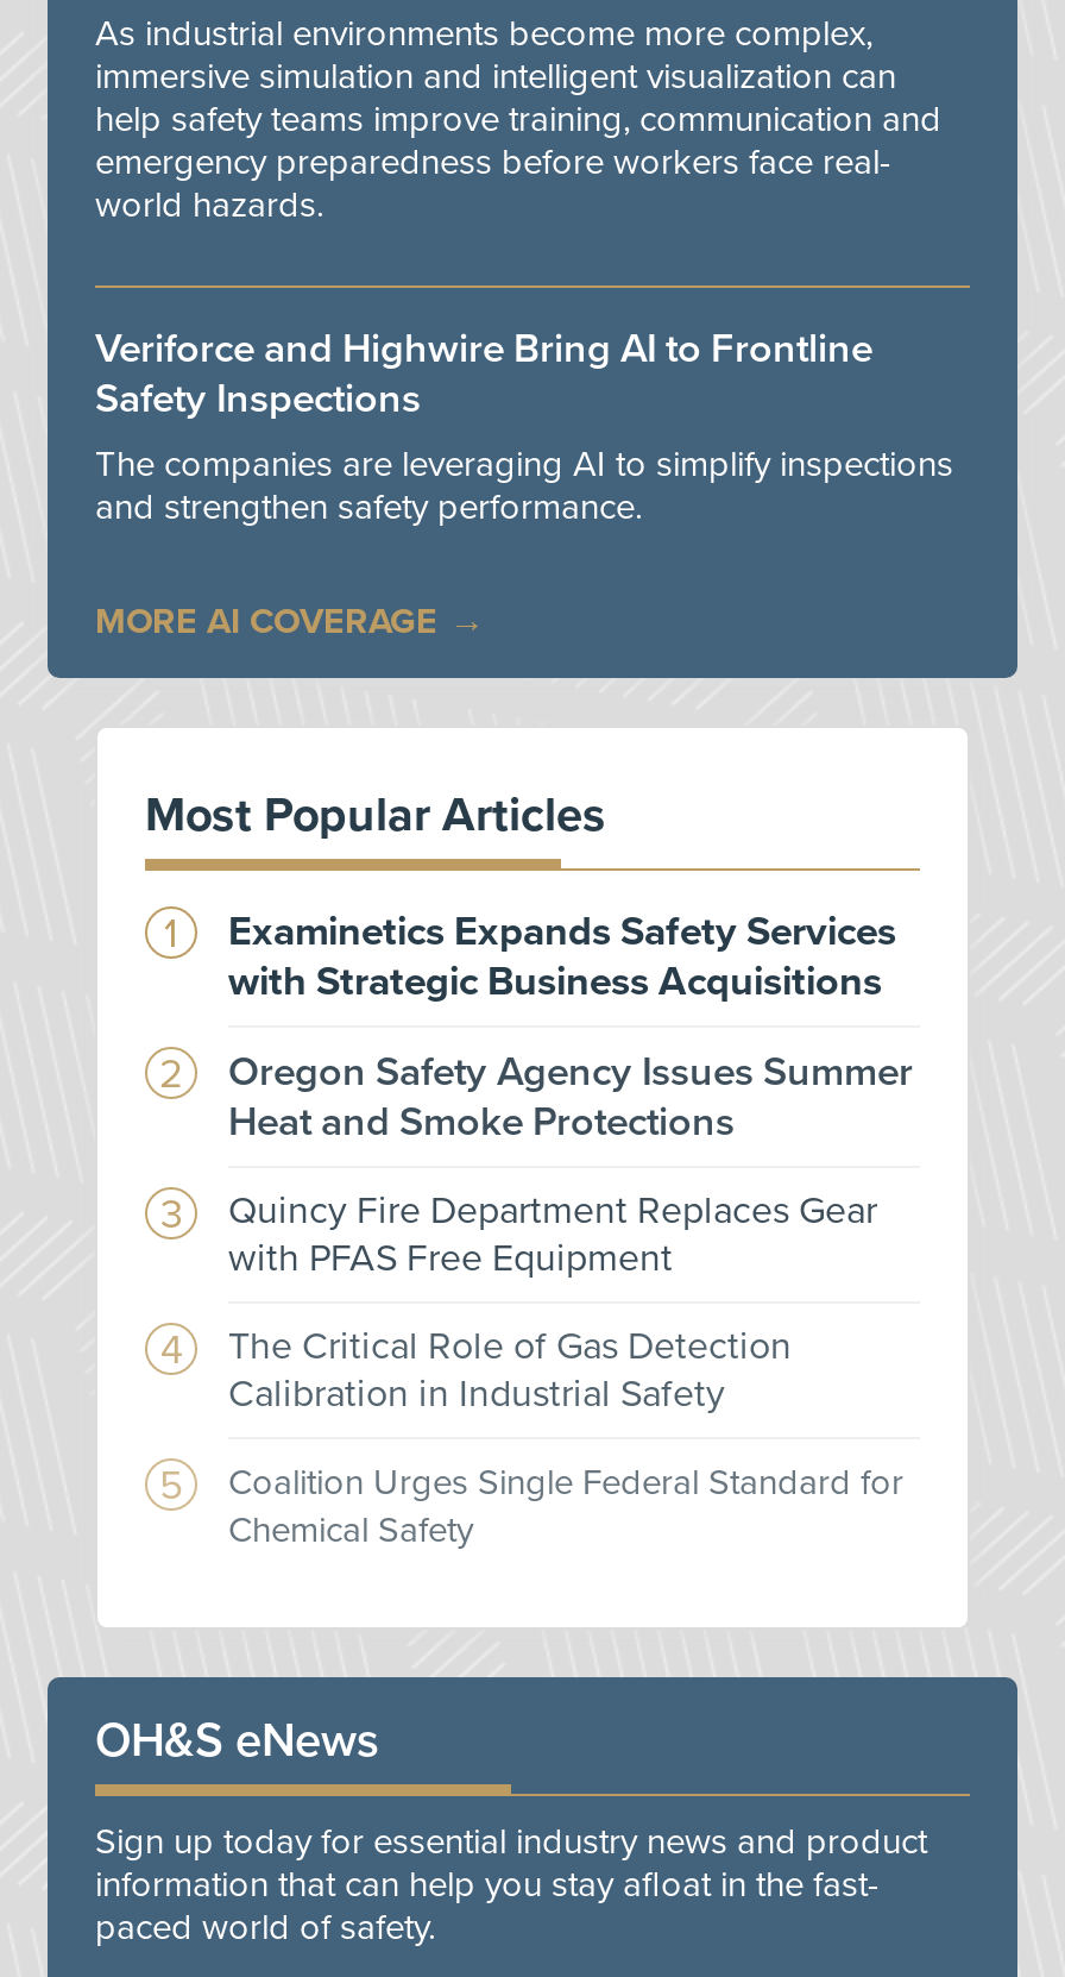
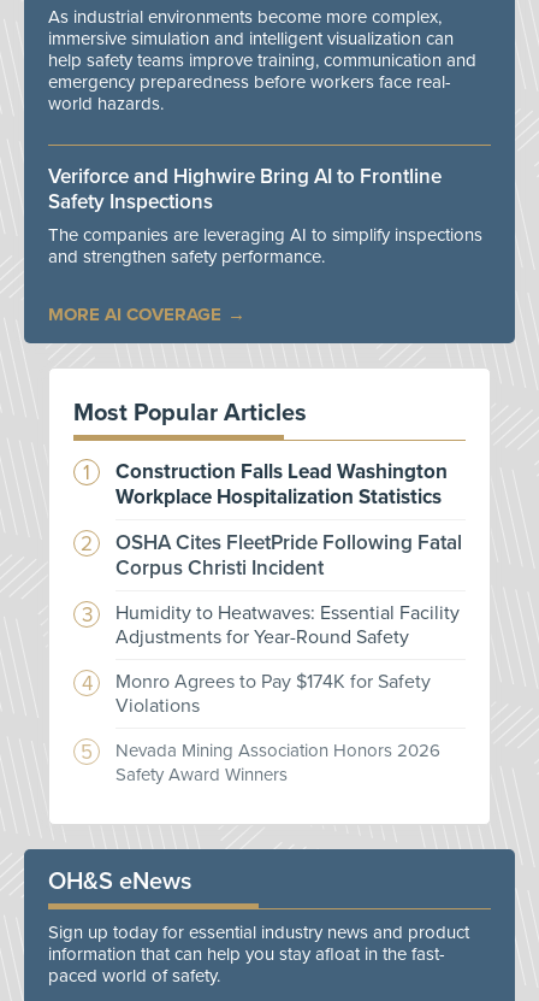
[228,906,896,1006] Examinetics Expands Safety Services | with Strategic Business Acquisitions -> [115,459,448,509] Construction Falls Lead Washington | Workplace Hospitalization Statistics
[228,1046,913,1146] Oregon Safety Agency Issues Summer | Heat and Smoke Protections -> [115,530,462,580] OSHA Cites FleetPride Following Fatal | Corpus Christi Incident
[228,1186,877,1282] Quincy Fire Department Replaces Gear | with PFAS Free Equipment -> [115,601,460,649] Humidity to Heatwaves: Essential Facility | Adjustments for Year-Round Safety
[228,1322,792,1417] The Critical Role of Gas Detection | Calibration in Industrial Safety -> [115,669,431,718] Monro Agrees to Pay $174K for Safety | Violations
[228,1460,903,1550] Coalition Urges Single Federal Standard for | Chemical Safety -> [115,739,440,785] Nevada Mining Association Honors 2026 | Safety Award Winners

